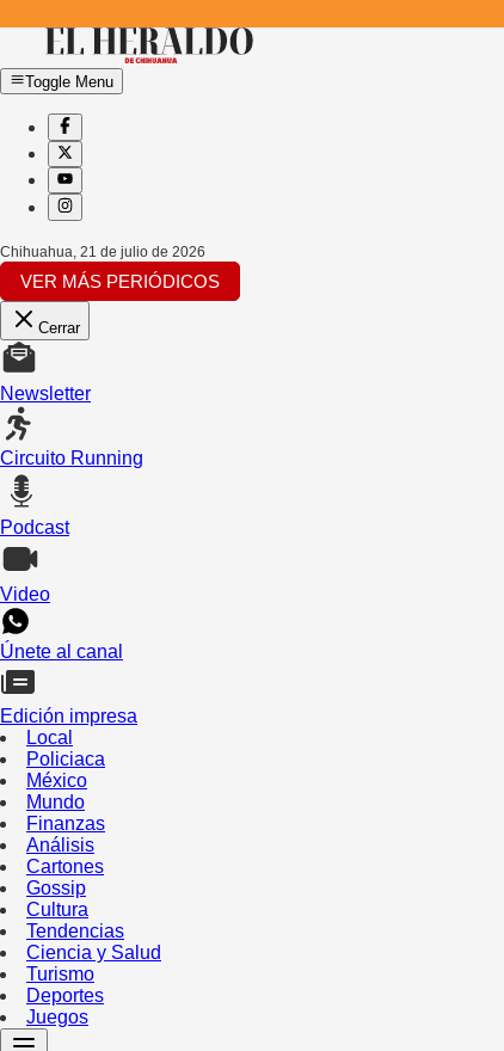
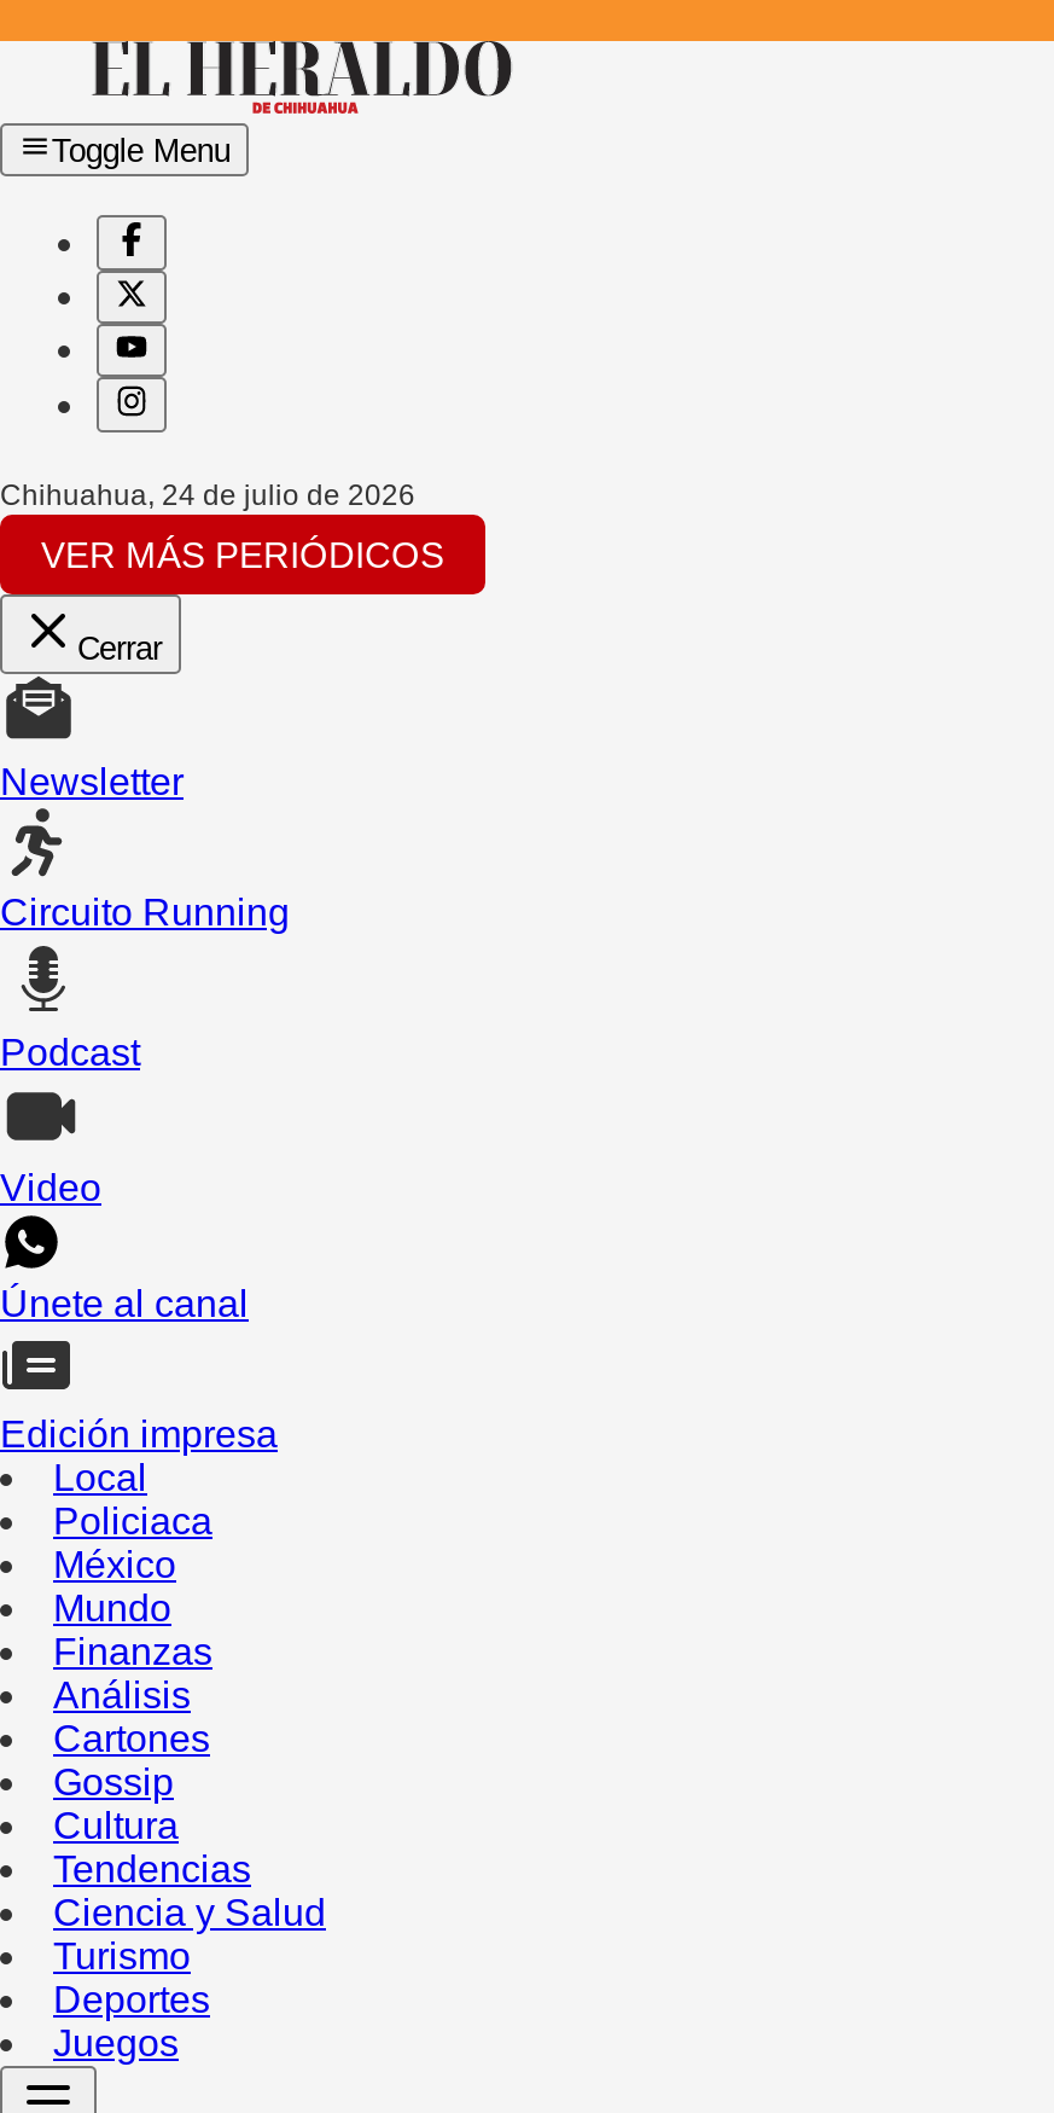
[0,243,205,260] Chihuahua, 21 de julio de 2026 -> [0,477,415,511] Chihuahua, 24 de julio de 2026

